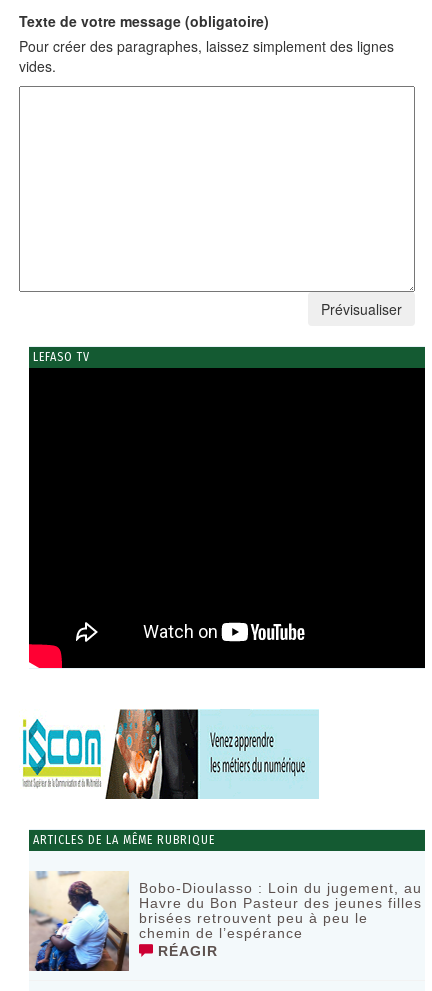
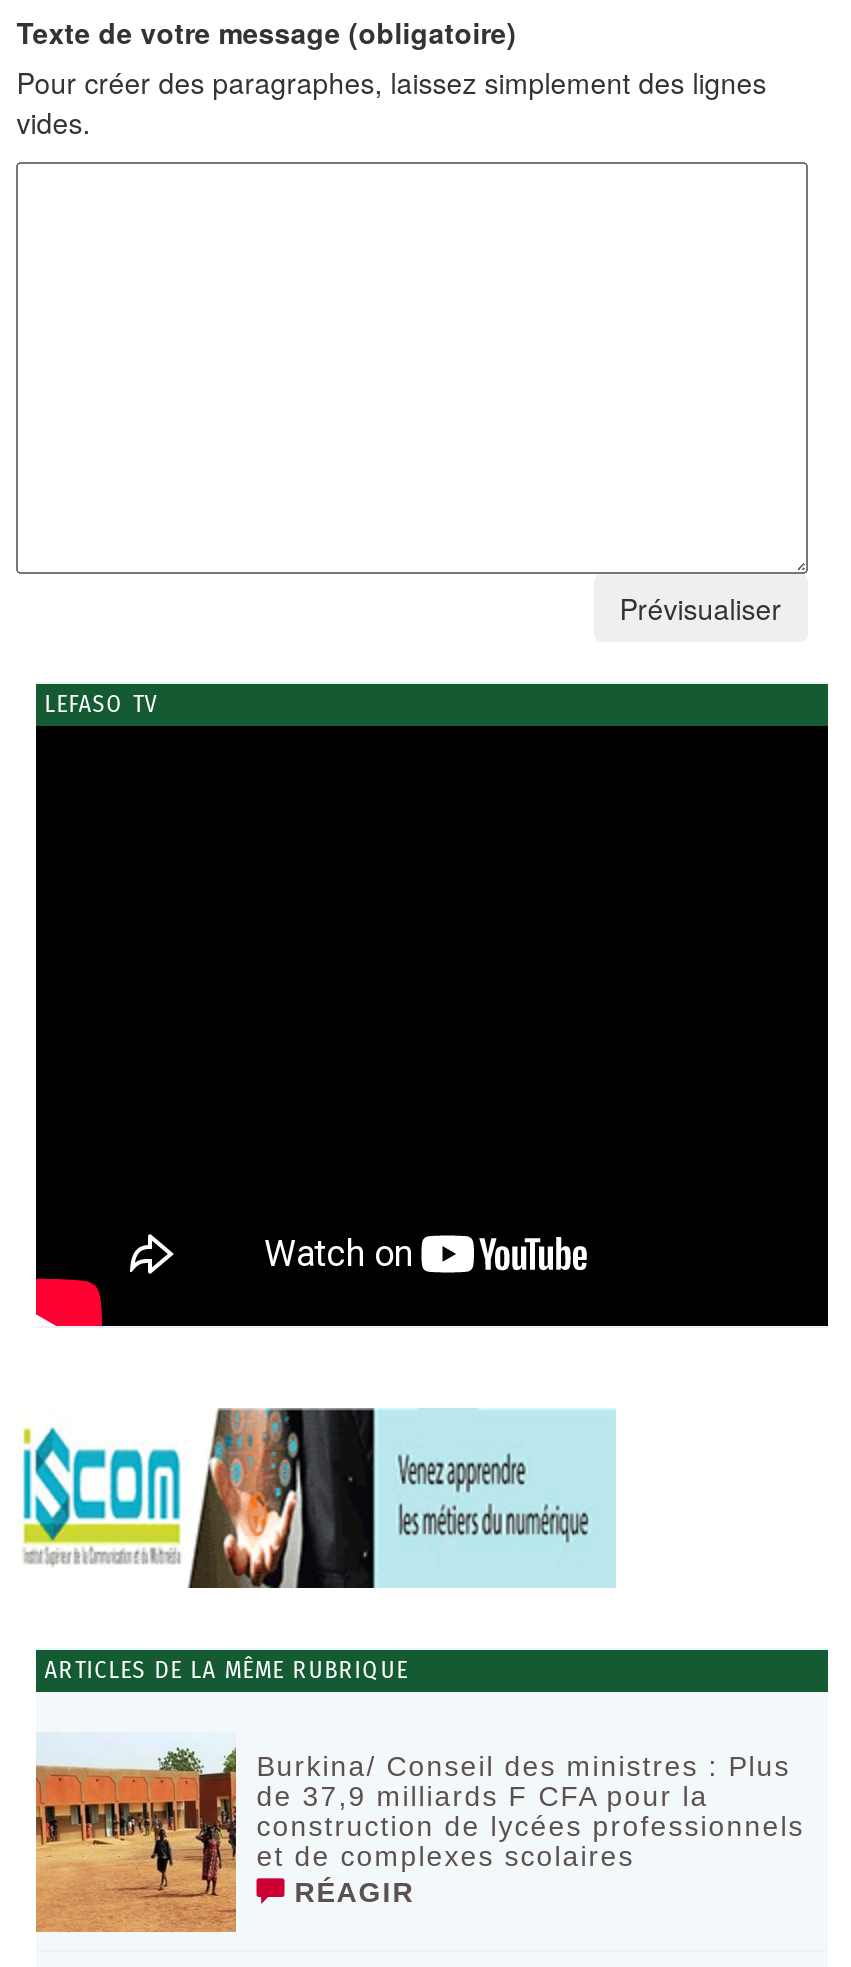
[29,871,422,972] [image] | Bobo-Dioulasso : Loin du jugement, au | Havre du Bon Pasteur des jeunes filles | brisées retrouvent peu à peu le | chemin de l’espérance -> [36,1734,804,1934] [image] | Burkina/ Conseil des ministres : Plus | de 37,9 milliards F CFA pour la | construction de lycées professionnels | et de complexes scolaires

